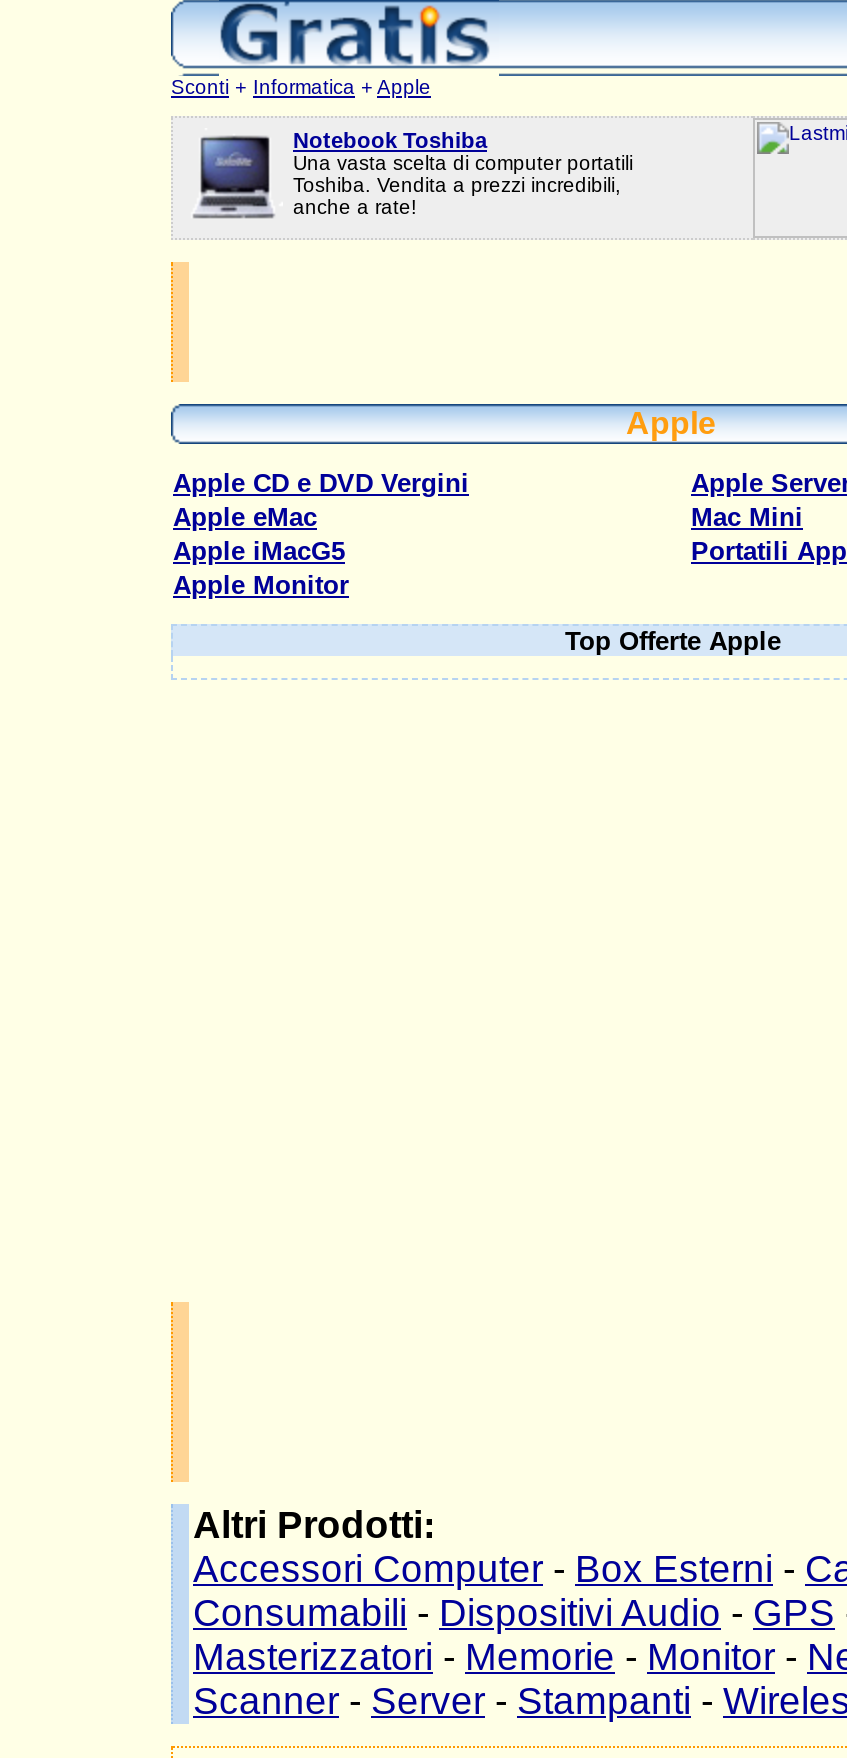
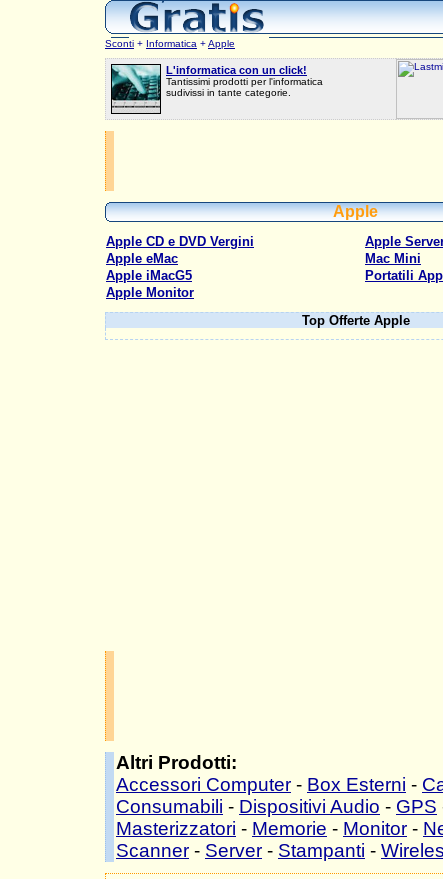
[183,128,633,228] [image] | Notebook Toshiba | Una vasta scelta di computer portatili | Toshiba. Vendita a prezzi incredibili, | anche a rate! -> [110,63,323,115] [image] | L'informatica con un click! | Tantissimi prodotti per l'informatica | sudivissi in tante categorie.

